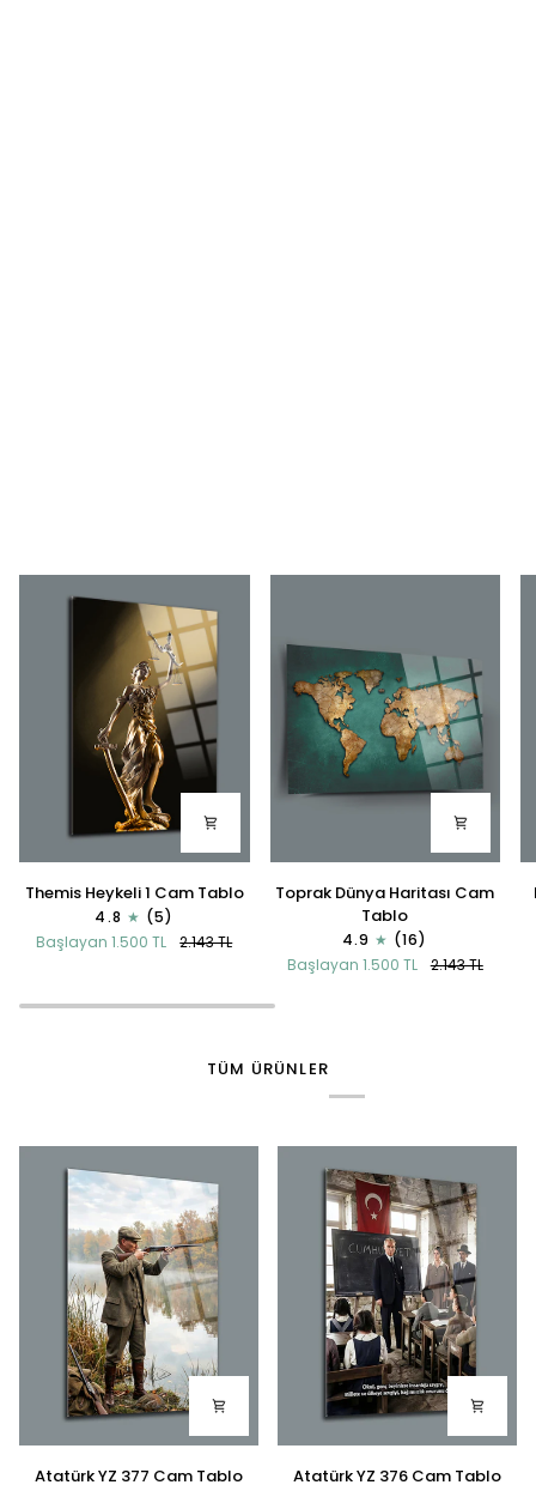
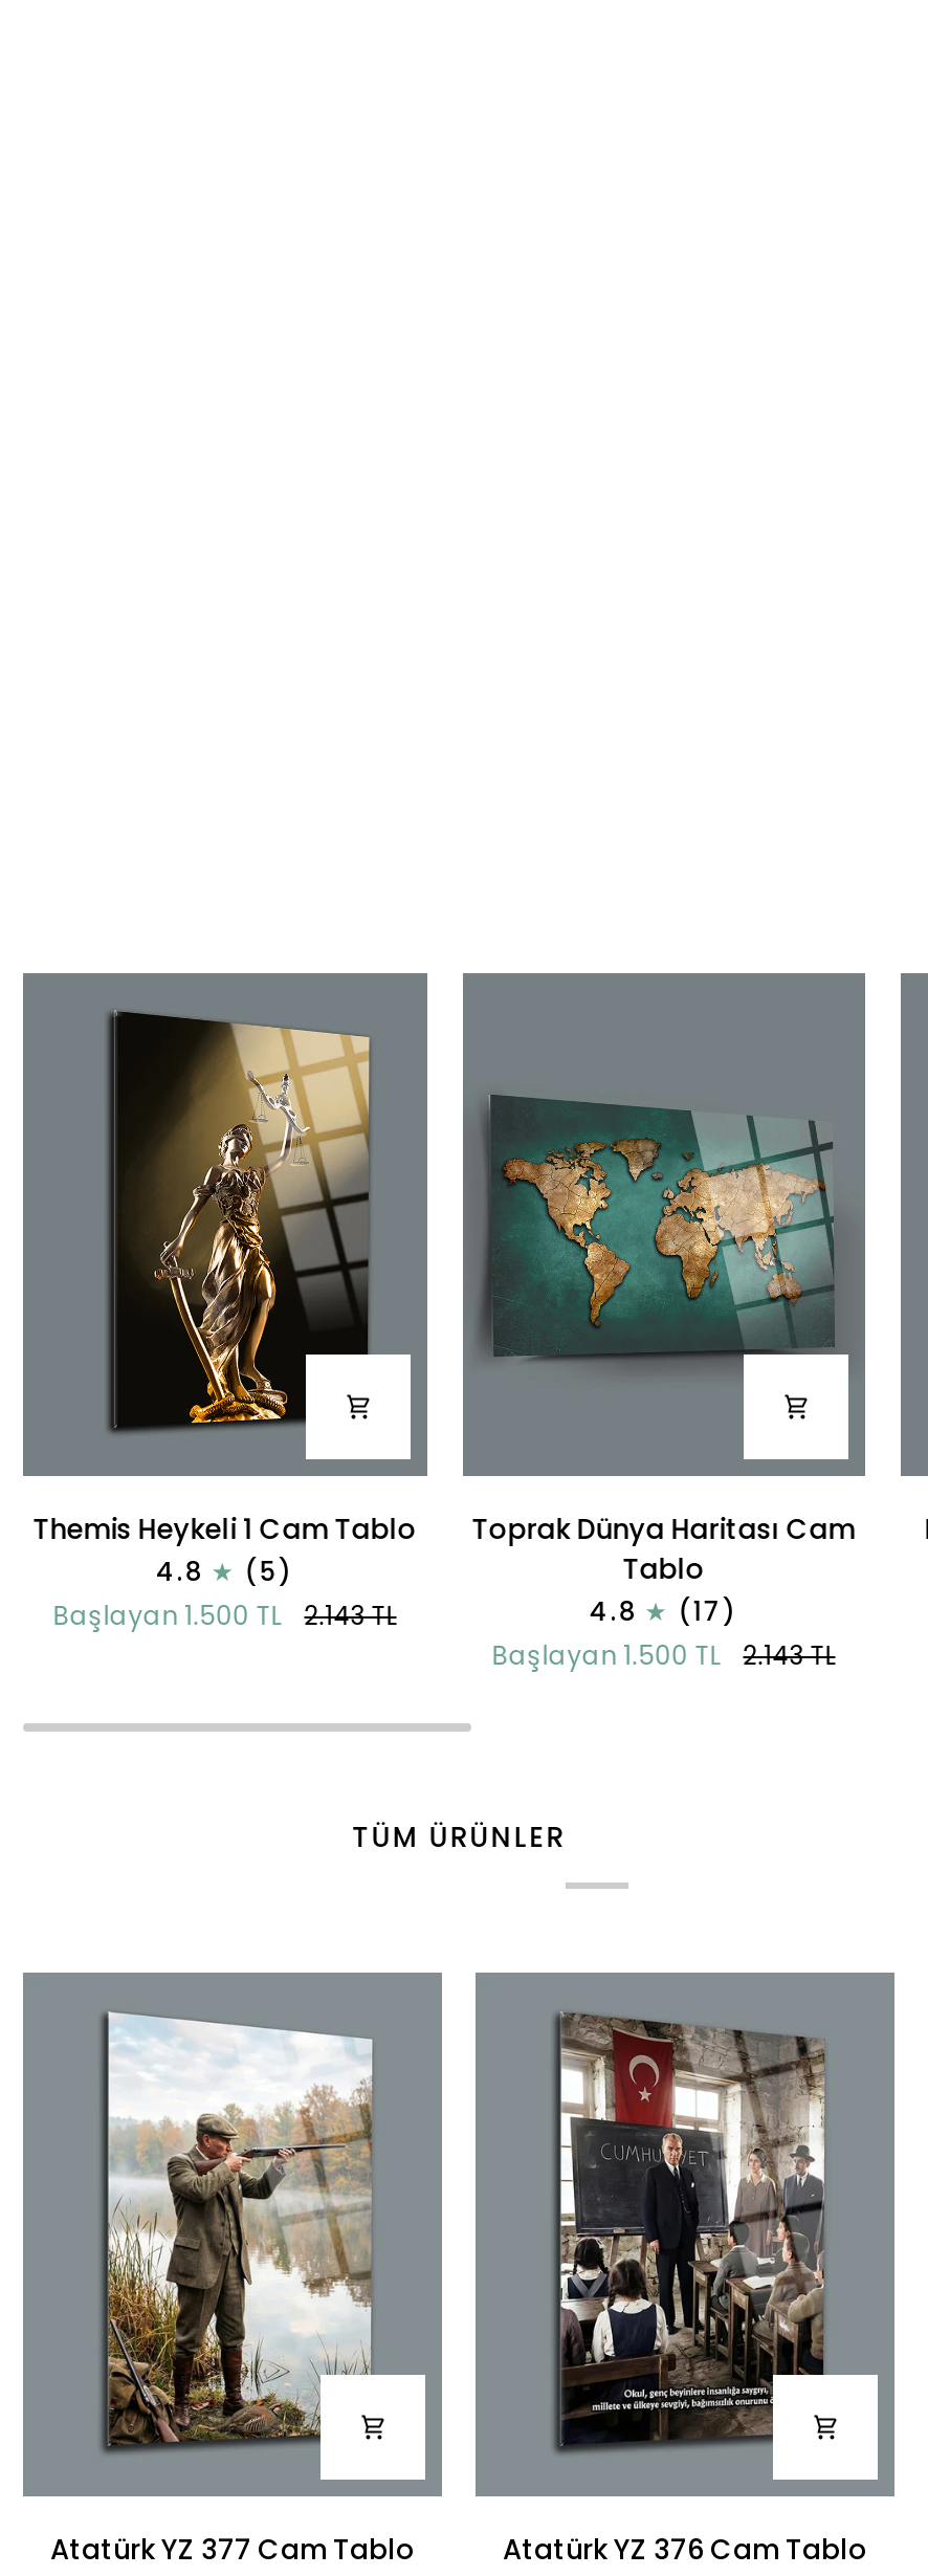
[342,930,370,950] 4.9 -> [589,1594,636,1630] 4.8
[394,930,428,950] (16) -> [678,1594,738,1630] (17)

